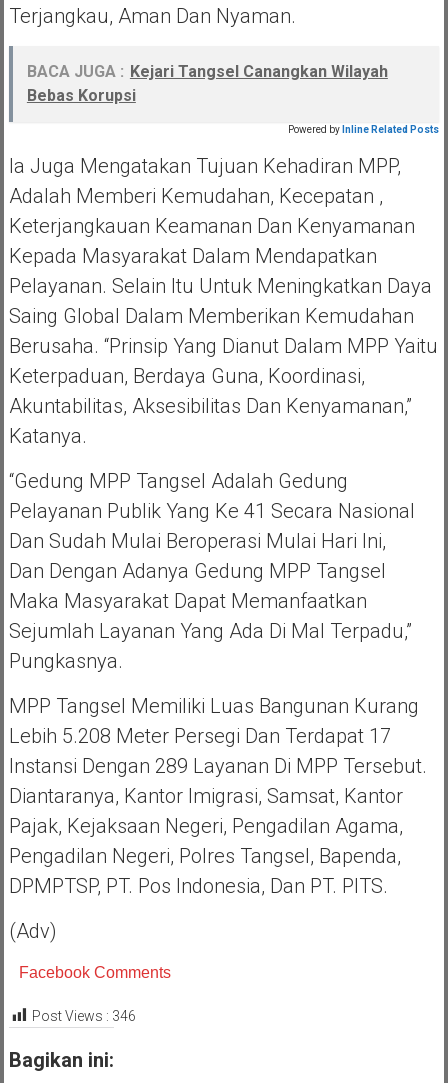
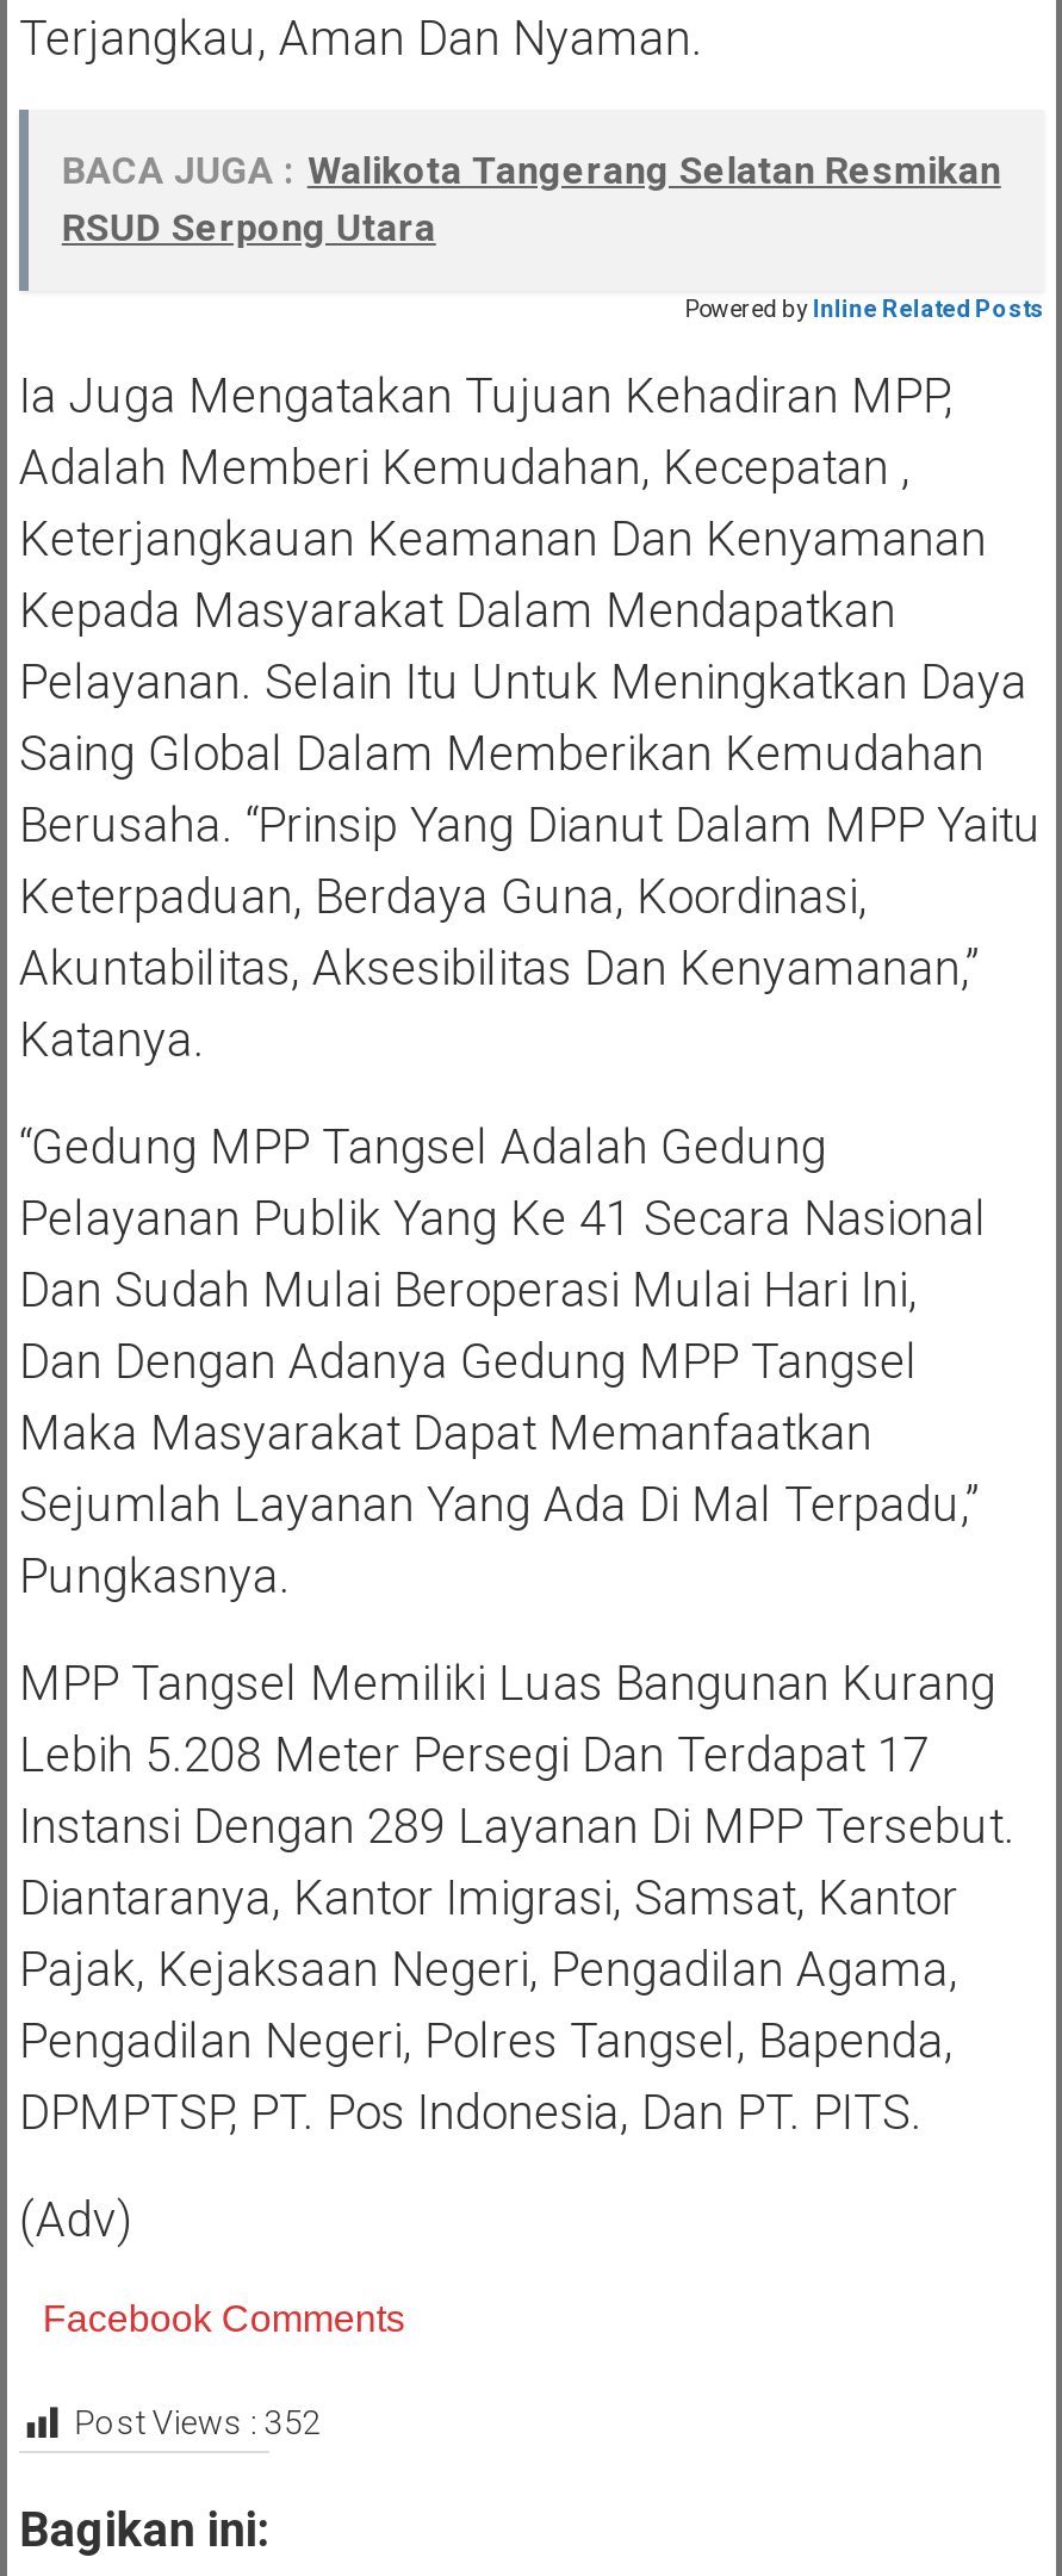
[27,62,388,105] BACA JUGA : Kejari Tangsel Canangkan Wilayah | Bebas Korupsi -> [62,148,1001,251] BACA JUGA : Walikota Tangerang Selatan Resmikan | RSUD Serpong Utara
[32,1008,136,1024] Post Views : 346 -> [74,2404,322,2442] Post Views : 352

